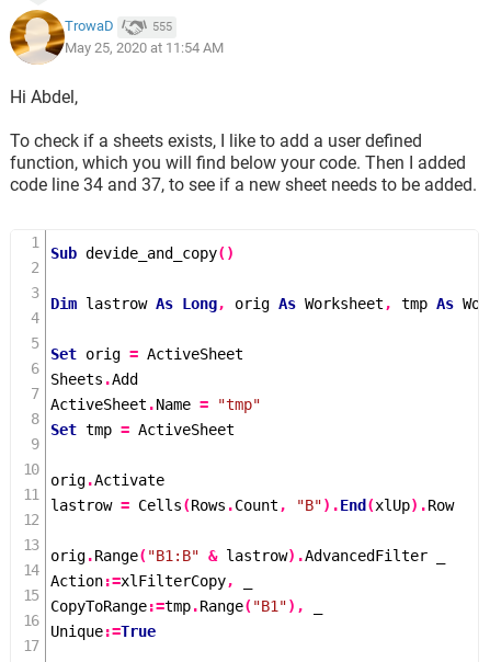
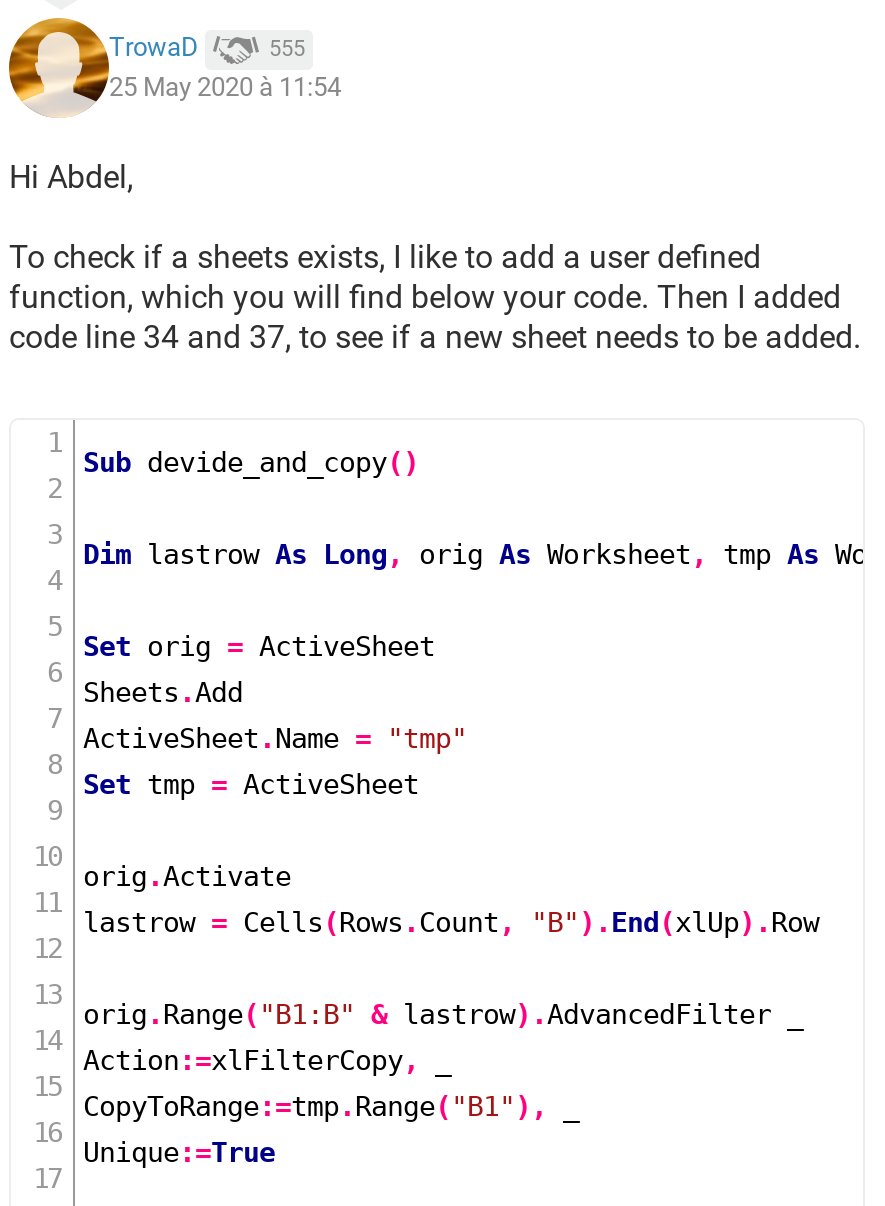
[65,39,224,56] May 25, 2020 at 11:54 AM -> [109,72,341,102] 25 May 2020 à 11:54

